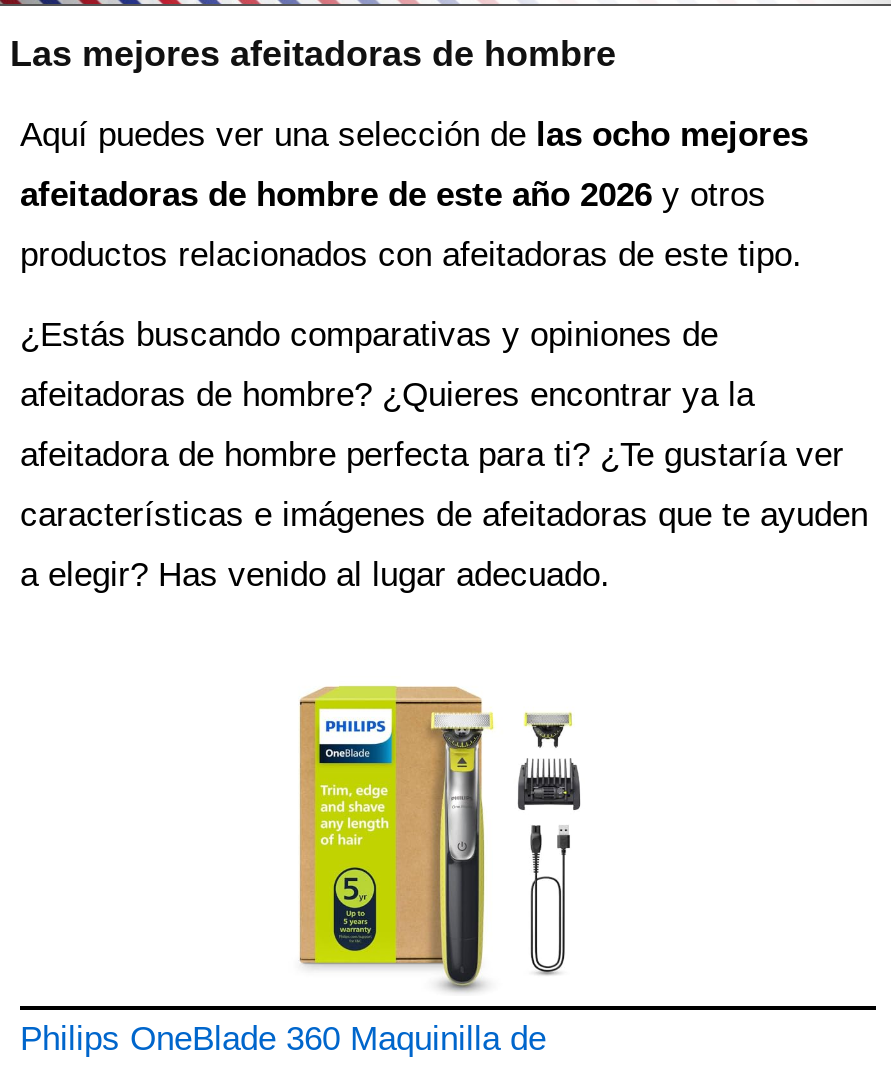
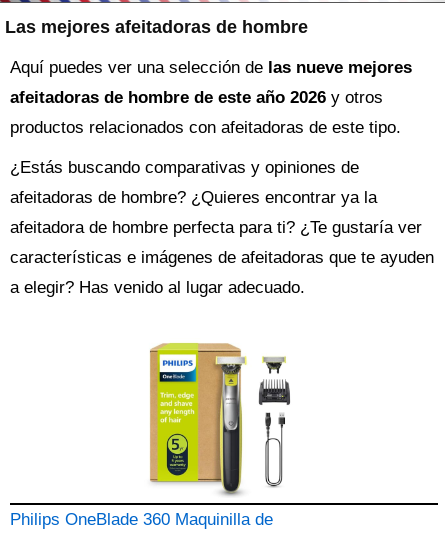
[20,116,808,154] Aquí puedes ver una selección de las ocho mejores -> [10,58,412,77] Aquí puedes ver una selección de las nueve mejores

